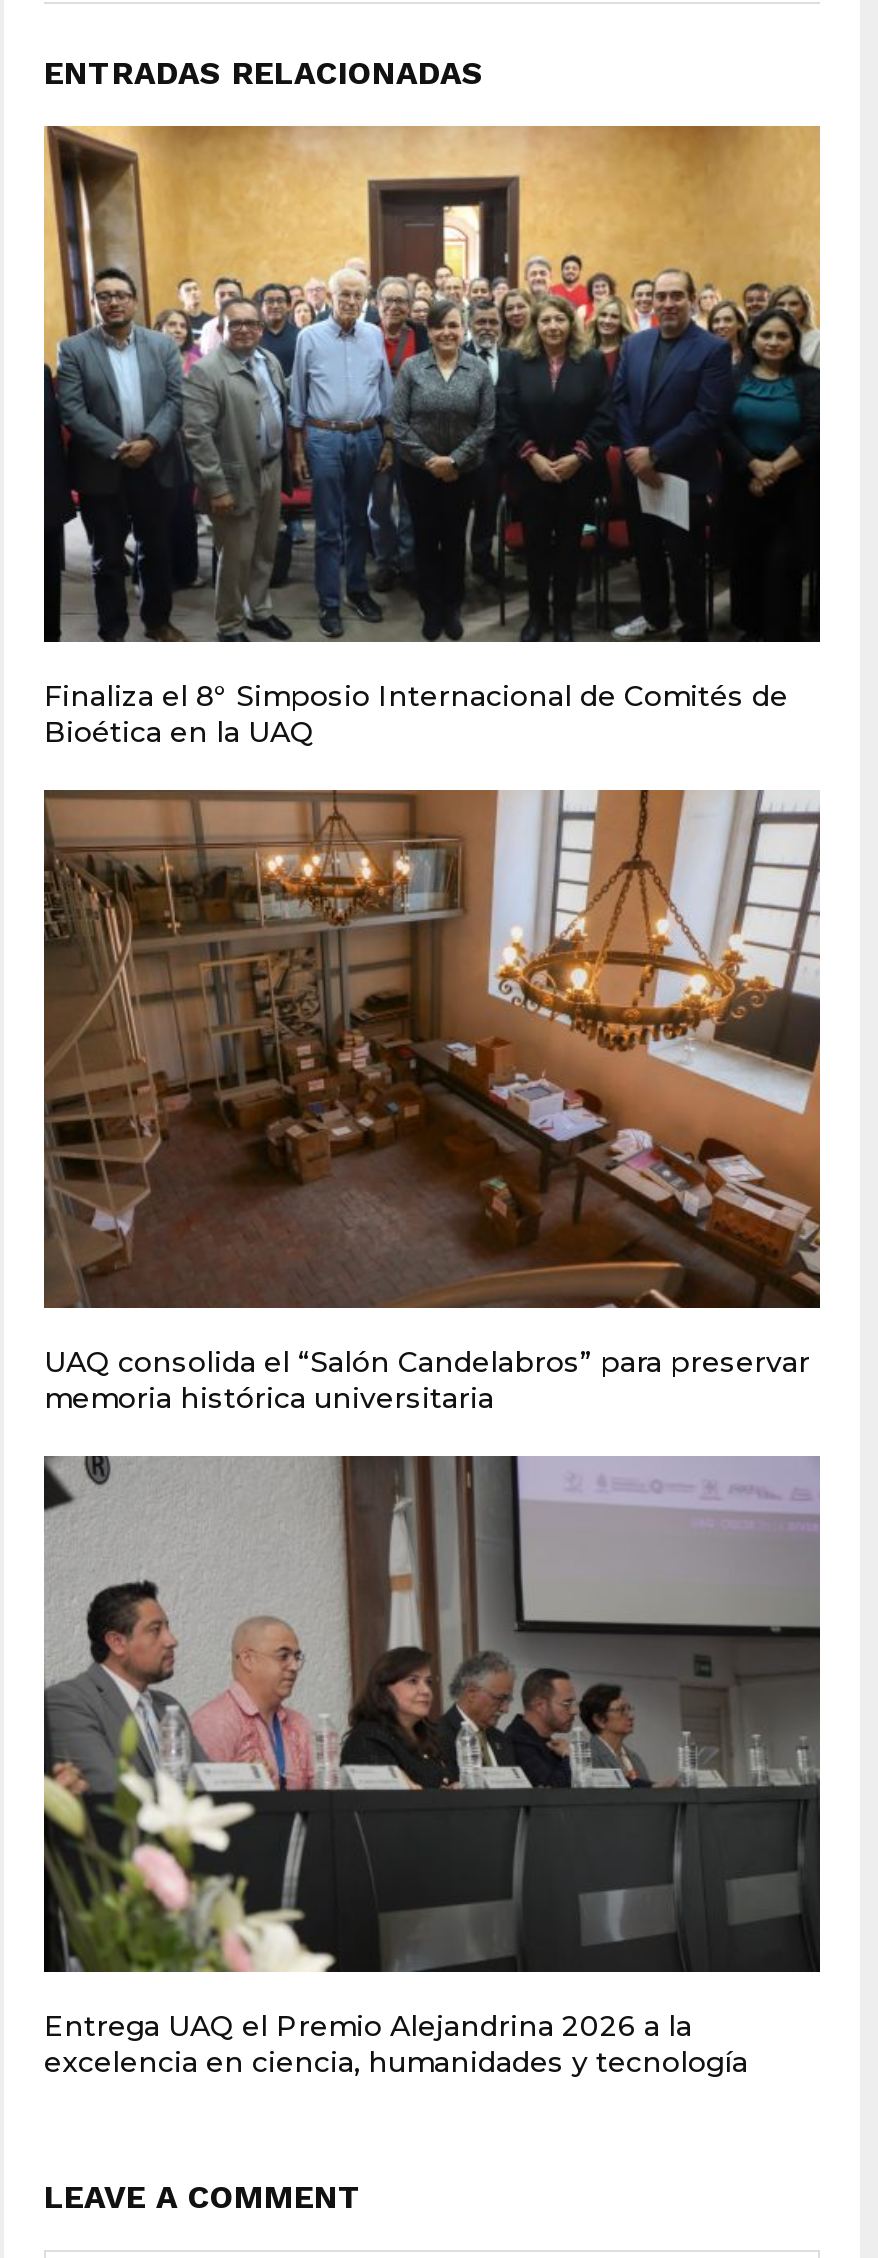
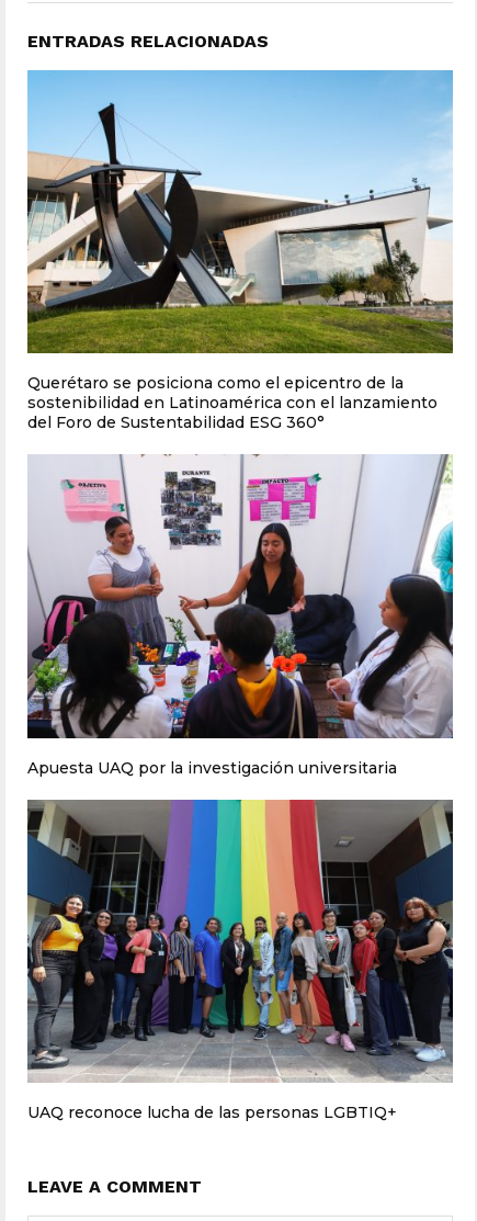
[42,124,822,750] [image] | Finaliza el 8° Simposio Internacional de Comités de | Bioética en la UAQ -> [26,69,454,432] [image] | Querétaro se posiciona como el epicentro de la | sostenibilidad en Latinoamérica con el lanzamiento | del Foro de Sustentabilidad ESG 360°
[42,802,822,1328] [image] -> [26,434,454,710] [image]
[44,1344,810,1416] UAQ consolida el “Salón Candelabros” para preservar | memoria histórica universitaria -> [27,758,397,778] Apuesta UAQ por la investigación universitaria
[42,1456,820,2081] [image] | Entrega UAQ el Premio Alejandrina 2026 a la | excelencia en ciencia, humanidades y tecnología -> [26,799,454,1123] [image] | UAQ reconoce lucha de las personas LGBTIQ+

